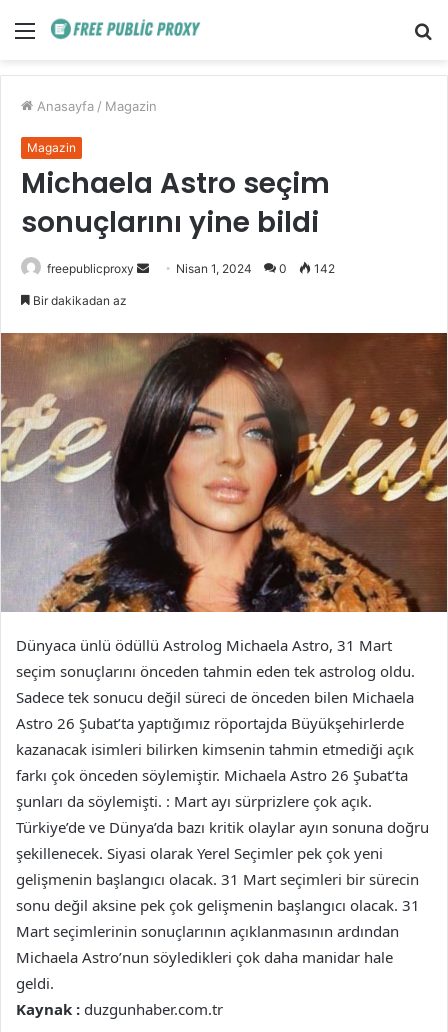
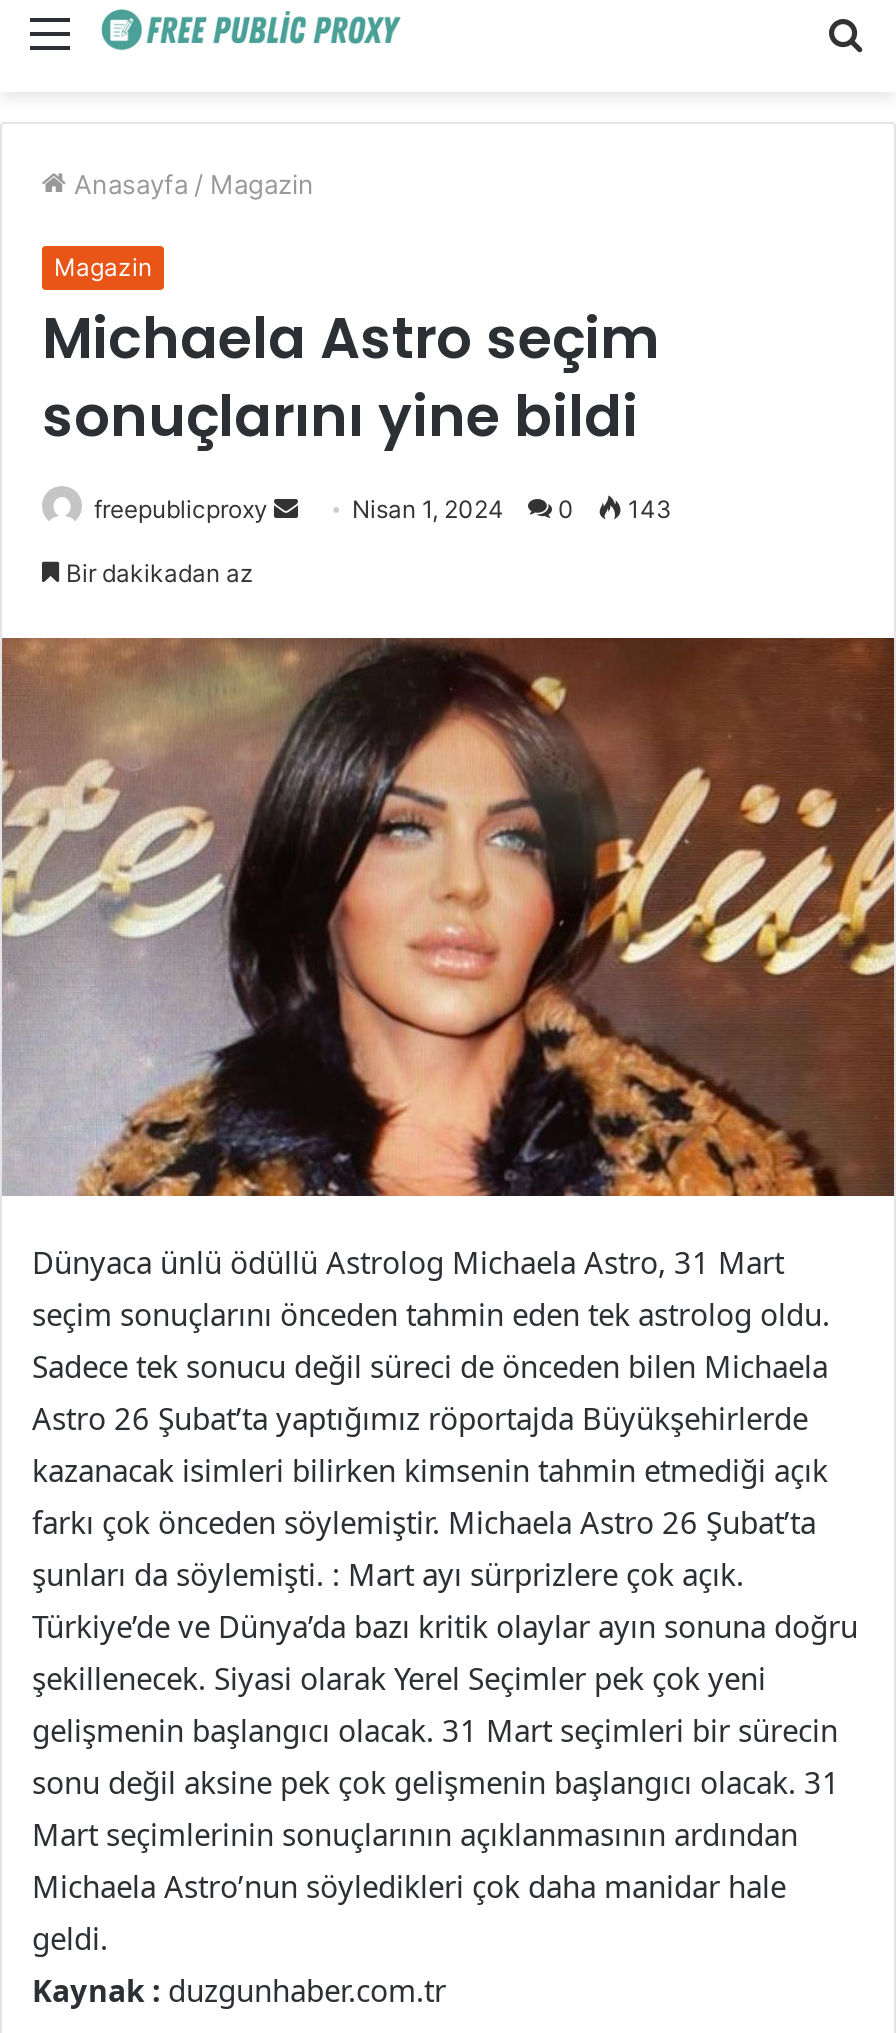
[311,261,335,276] 142 -> [622,494,672,524] 143

